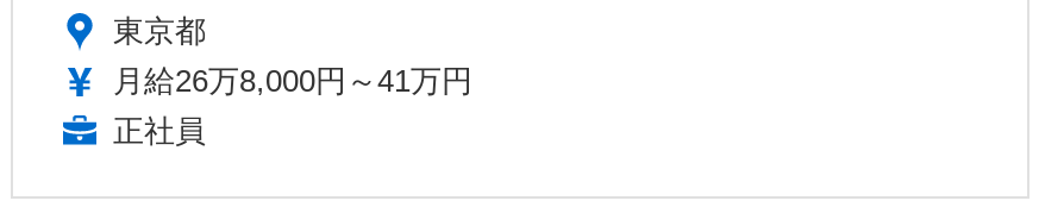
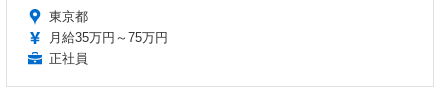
[113,62,472,98] 月給26万8,000円～41万円 -> [49,29,168,44] 月給35万円～75万円

